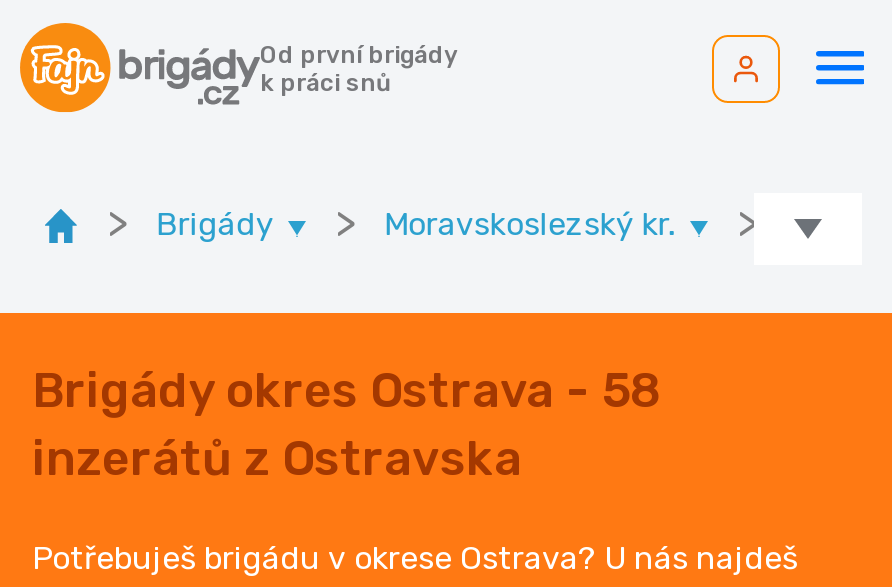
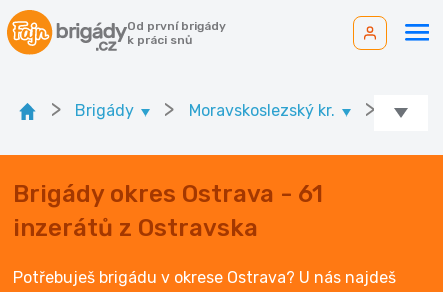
[32,363,660,419] Brigády okres Ostrava - 58 -> [13,180,323,208] Brigády okres Ostrava - 61

